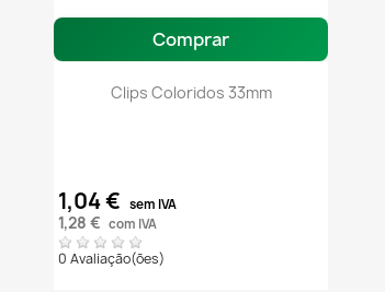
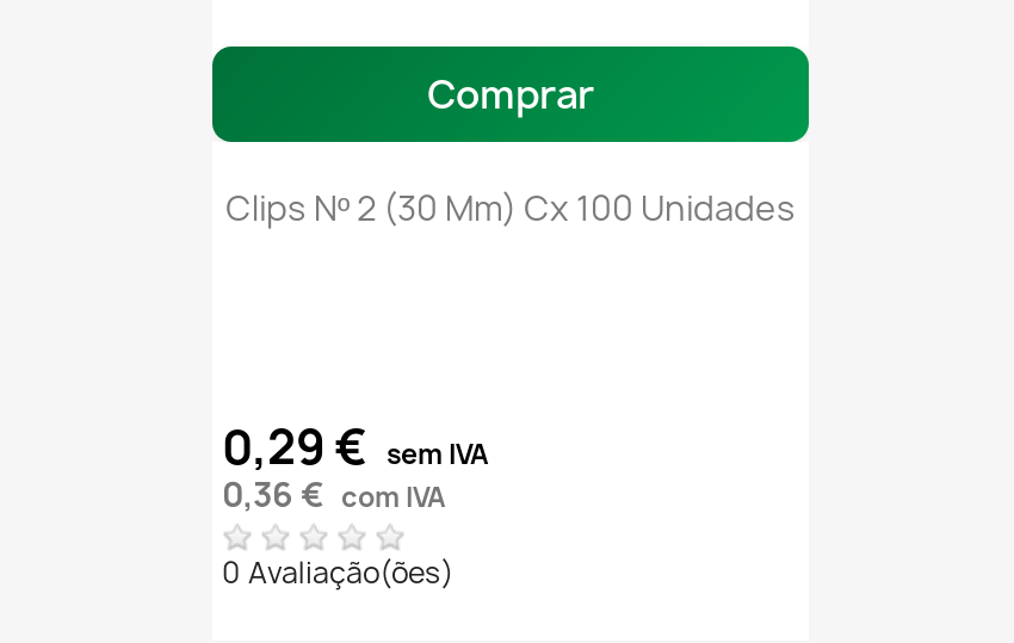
[110,82,271,102] Clips Coloridos 33mm -> [225,186,796,232] Clips Nº 2 (30 Mm) Cx 100 Unidades
[58,187,177,233] 1,04 € sem IVA | 1,28 € com IVA -> [222,417,489,517] 0,29 € sem IVA | 0,36 € com IVA

